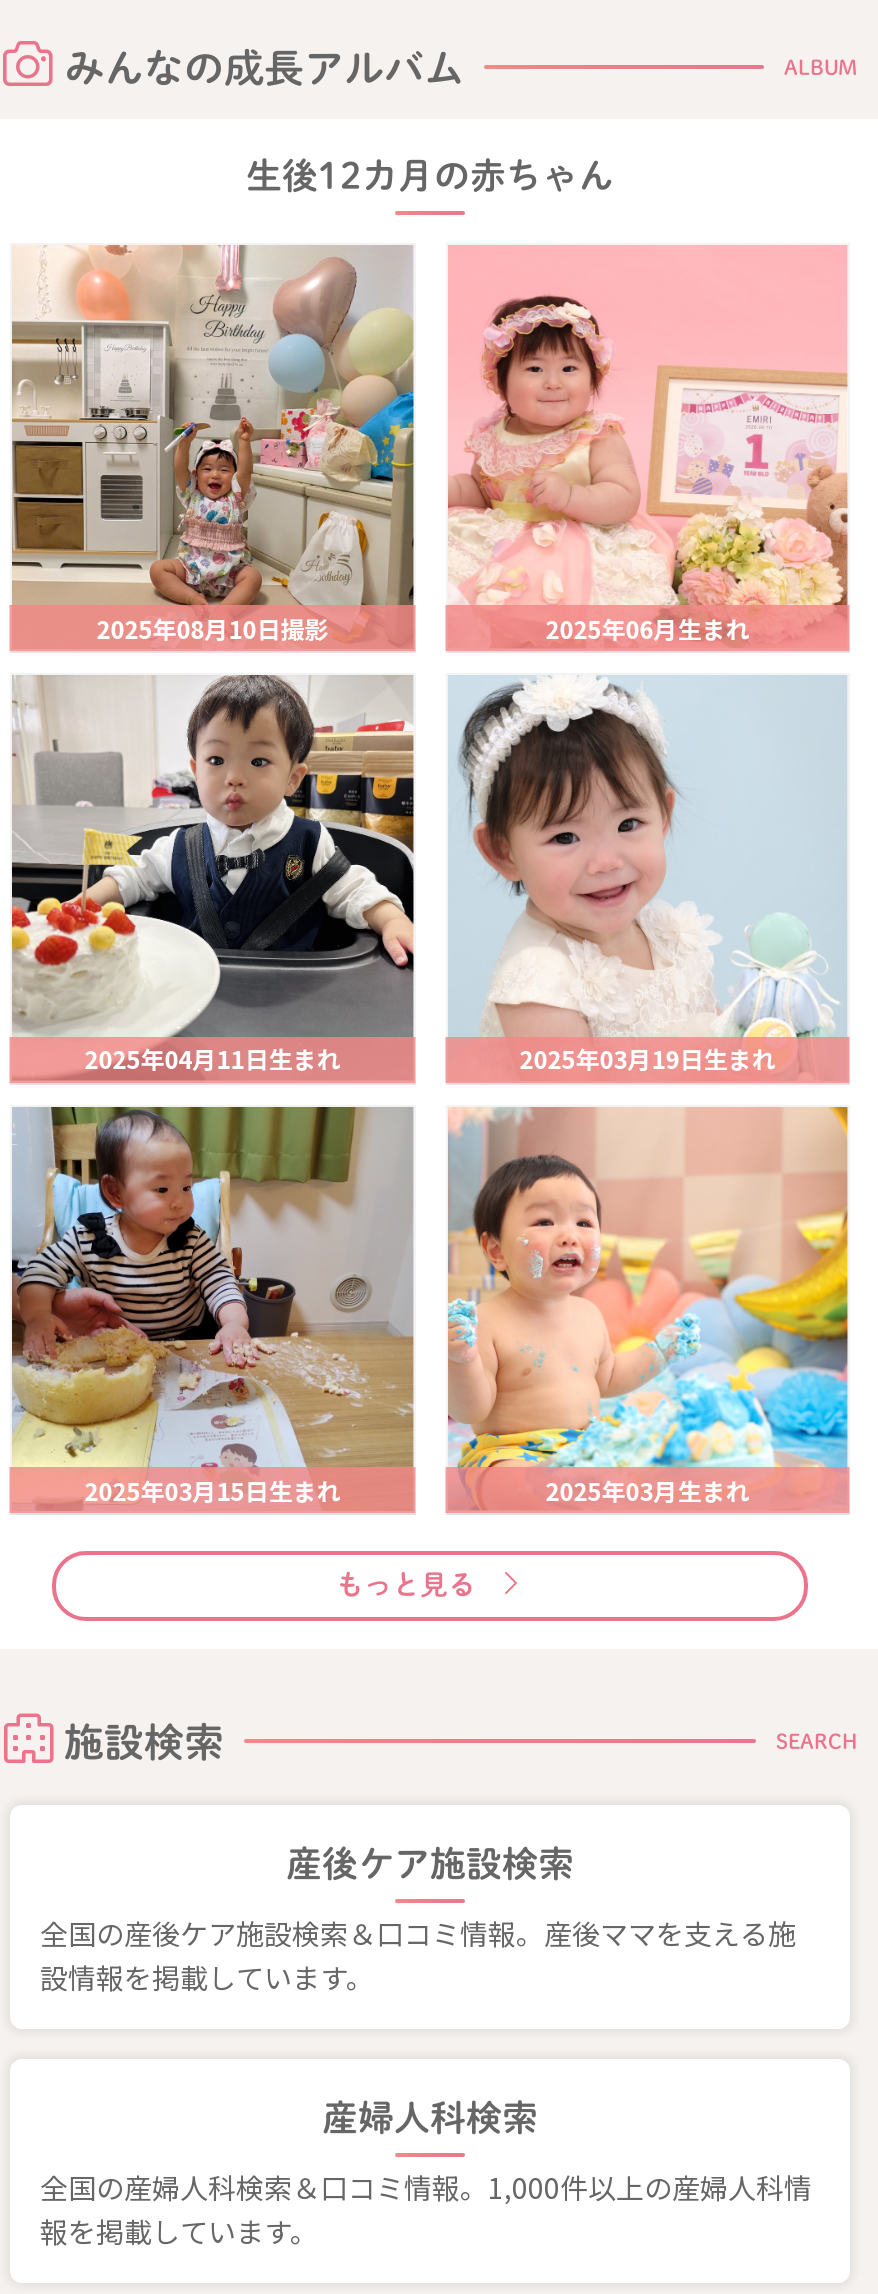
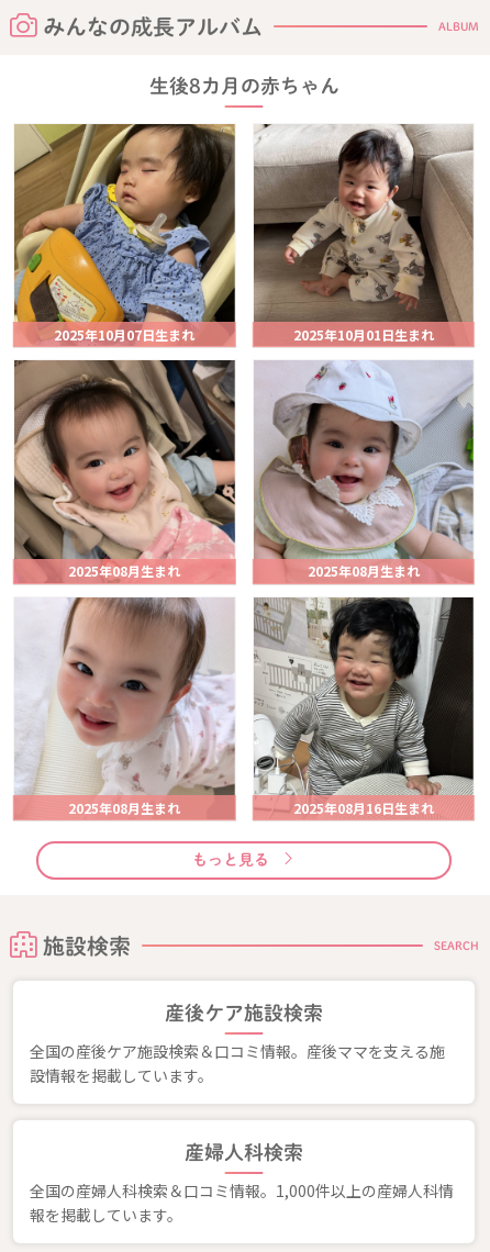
[246,156,614,192] 生後12カ月の赤ちゃん -> [149,75,339,95] 生後8カ月の赤ちゃん
[12,245,750,644] [image] | 2025年08月10日撮影 | 2025年06月生まれ -> [14,123,434,343] [image] | 2025年10月07日生まれ | 2025年10月01日生まれ
[446,245,848,609] [image] -> [253,123,475,345] [image]
[10,675,776,1075] [image] | 2025年04月11日生まれ | 2025年03月19日生まれ -> [13,359,419,580] [image] | 2025年08月生まれ | 2025年08月生まれ
[450,677,848,1037] [image] -> [254,360,475,558] [image]
[10,1105,750,1506] [image] | 2025年03月15日生まれ | 2025年03月生まれ -> [14,596,434,817] [image] | 2025年08月生まれ | 2025年08月16日生まれ
[446,1105,850,1487] [image] -> [253,596,475,797] [image]

